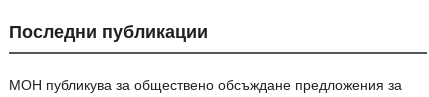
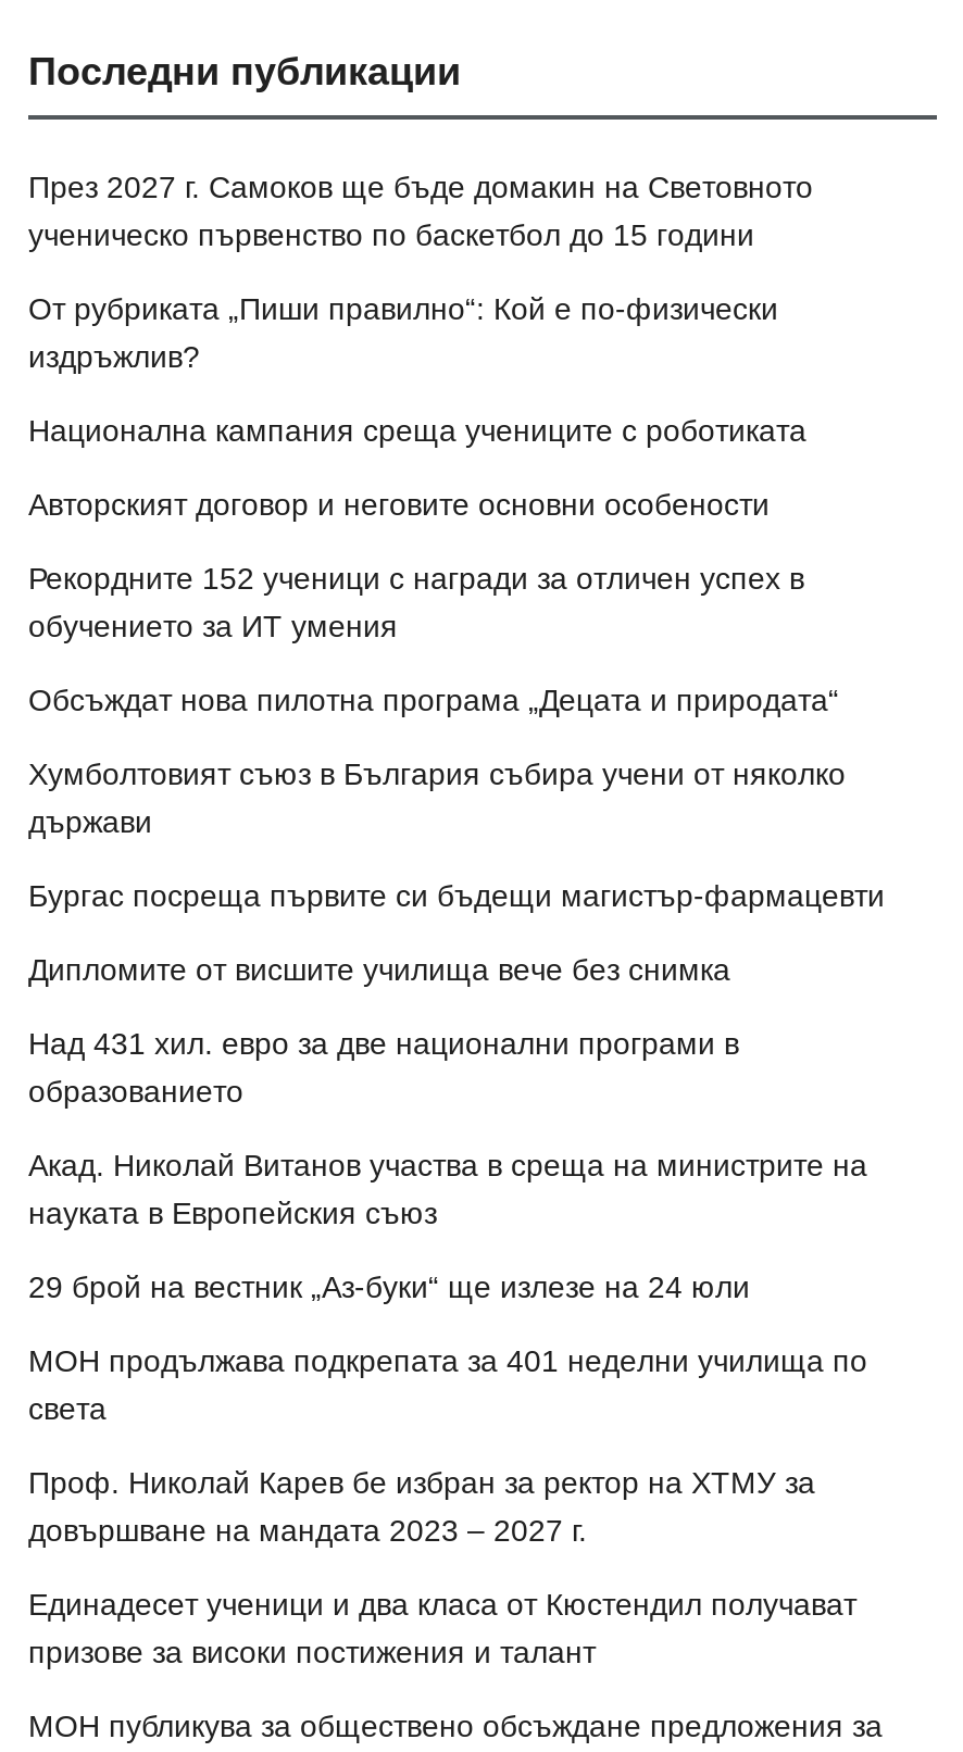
none -> [28,170,885,1669] През 2027 г. Самоков ще бъде домакин на Световното | ученическо първенство по баскетбол до 15 години | От рубриката „Пиши правилно“: Кой е по-физически | издръжлив? | Национална кампания среща учениците с роботиката | Авторският договор и неговите основни особености | Рекордните 152 ученици с награди за отличен успех в | обучението за ИТ умения | Обсъждат нова пилотна програма „Децата и природата“ | Хумболтовият съюз в България събира учени от няколко | държави | Бургас посреща първите си бъдещи магистър-фармацевти | Дипломите от висшите училища вече без снимка | Над 431 хил. евро за две национални програми в | образованието | Акад. Николай Витанов участва в среща на министрите на | науката в Европейския съюз | 29 брой на вестник „Аз-буки“ ще излезе на 24 юли | МОН продължава подкрепата за 401 неделни училища по | света | Проф. Николай Карев бе избран за ректор на ХТМУ за | довършване на мандата 2023 – 2027 г. | Единадесет ученици и два класа от Кюстендил получават | призове за високи постижения и талант

